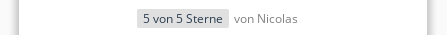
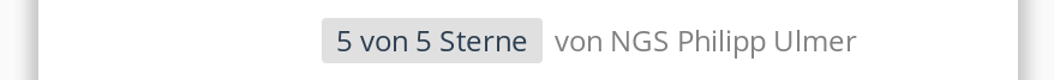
[234,9,298,26] von Nicolas -> [555,19,857,60] von NGS Philipp Ulmer

